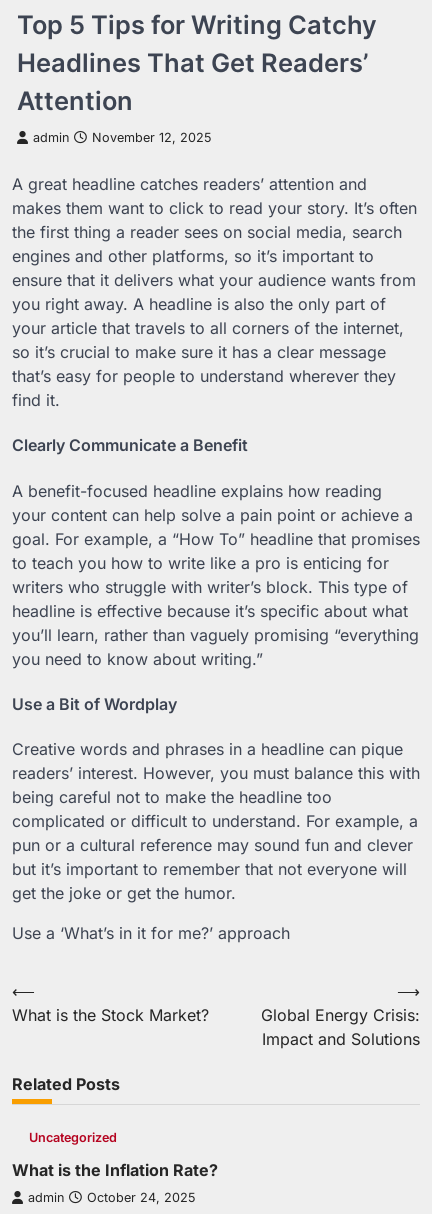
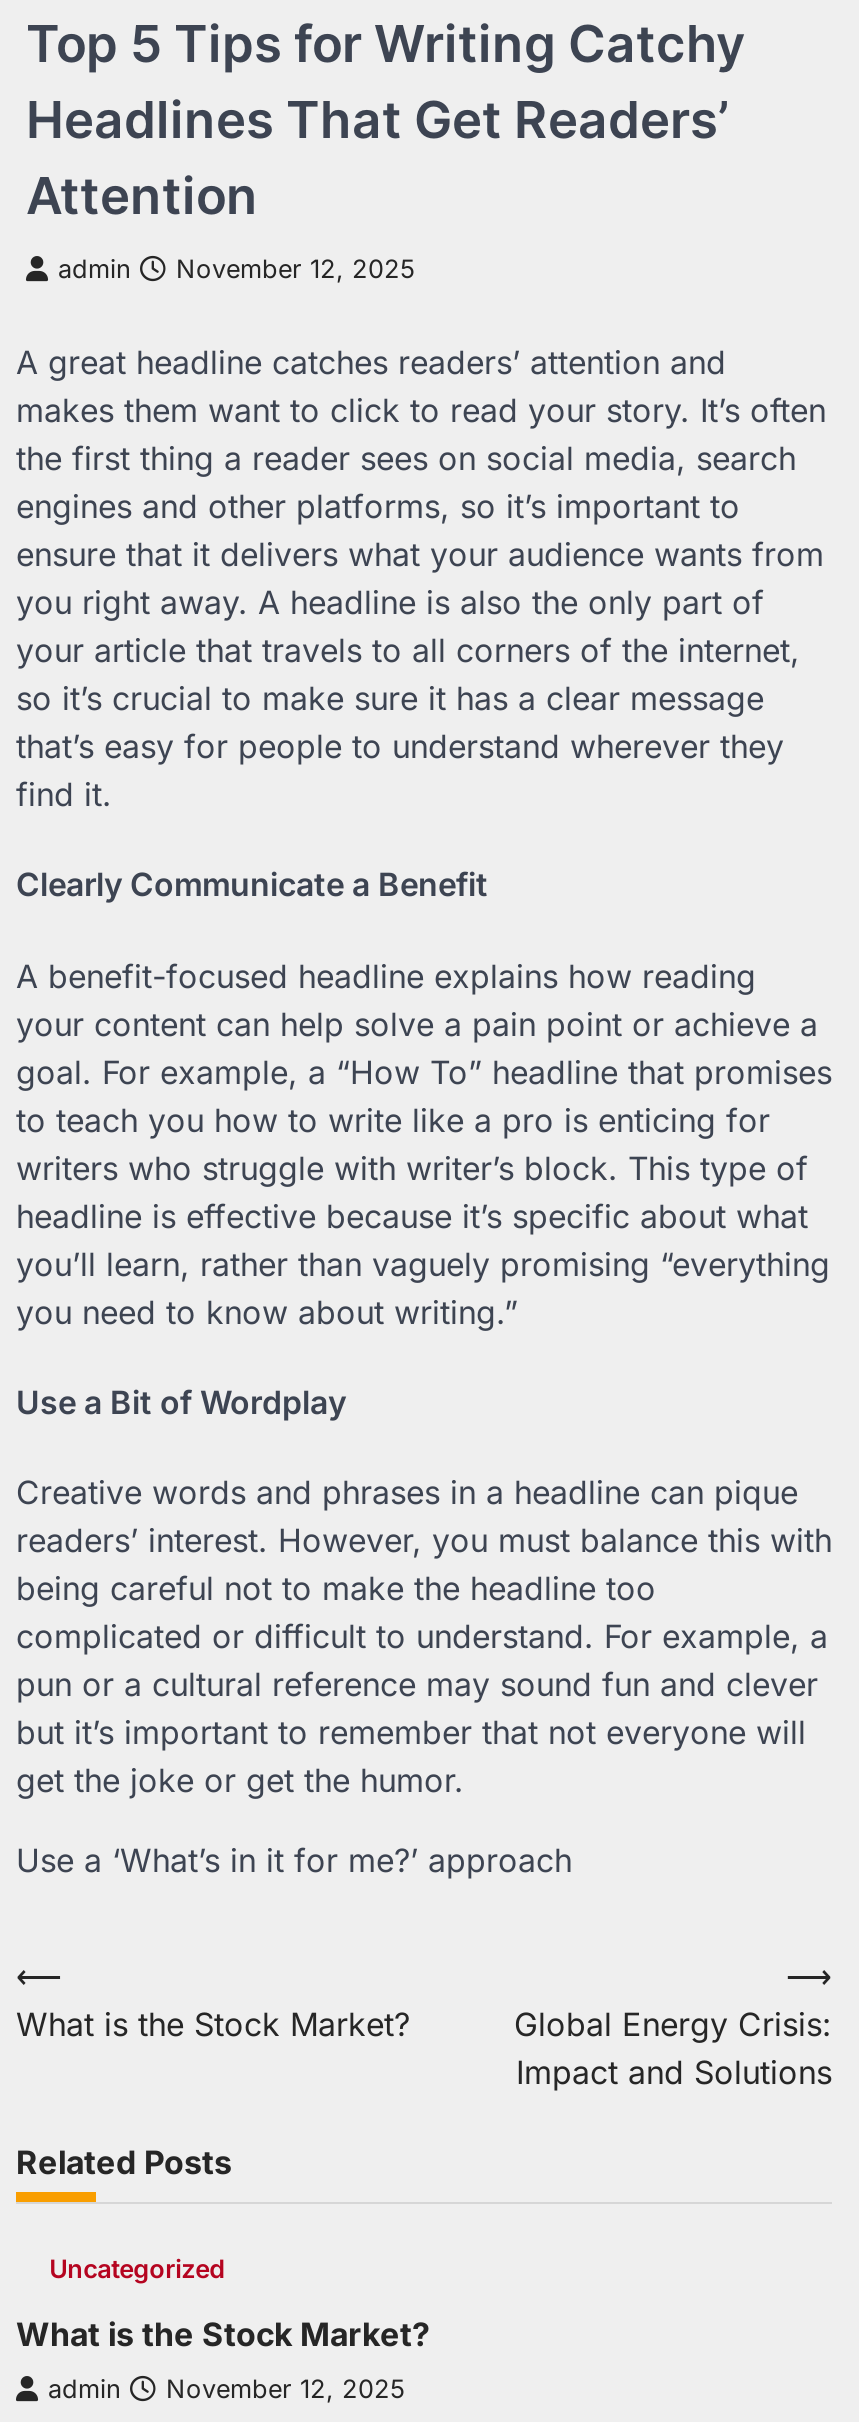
[12,1160,218,1180] What is the Inflation Rate? -> [16,2314,430,2354] What is the Stock Market?
[28,1190,195,1205] admin October 24, 2025 -> [48,2374,404,2404] admin November 12, 2025

